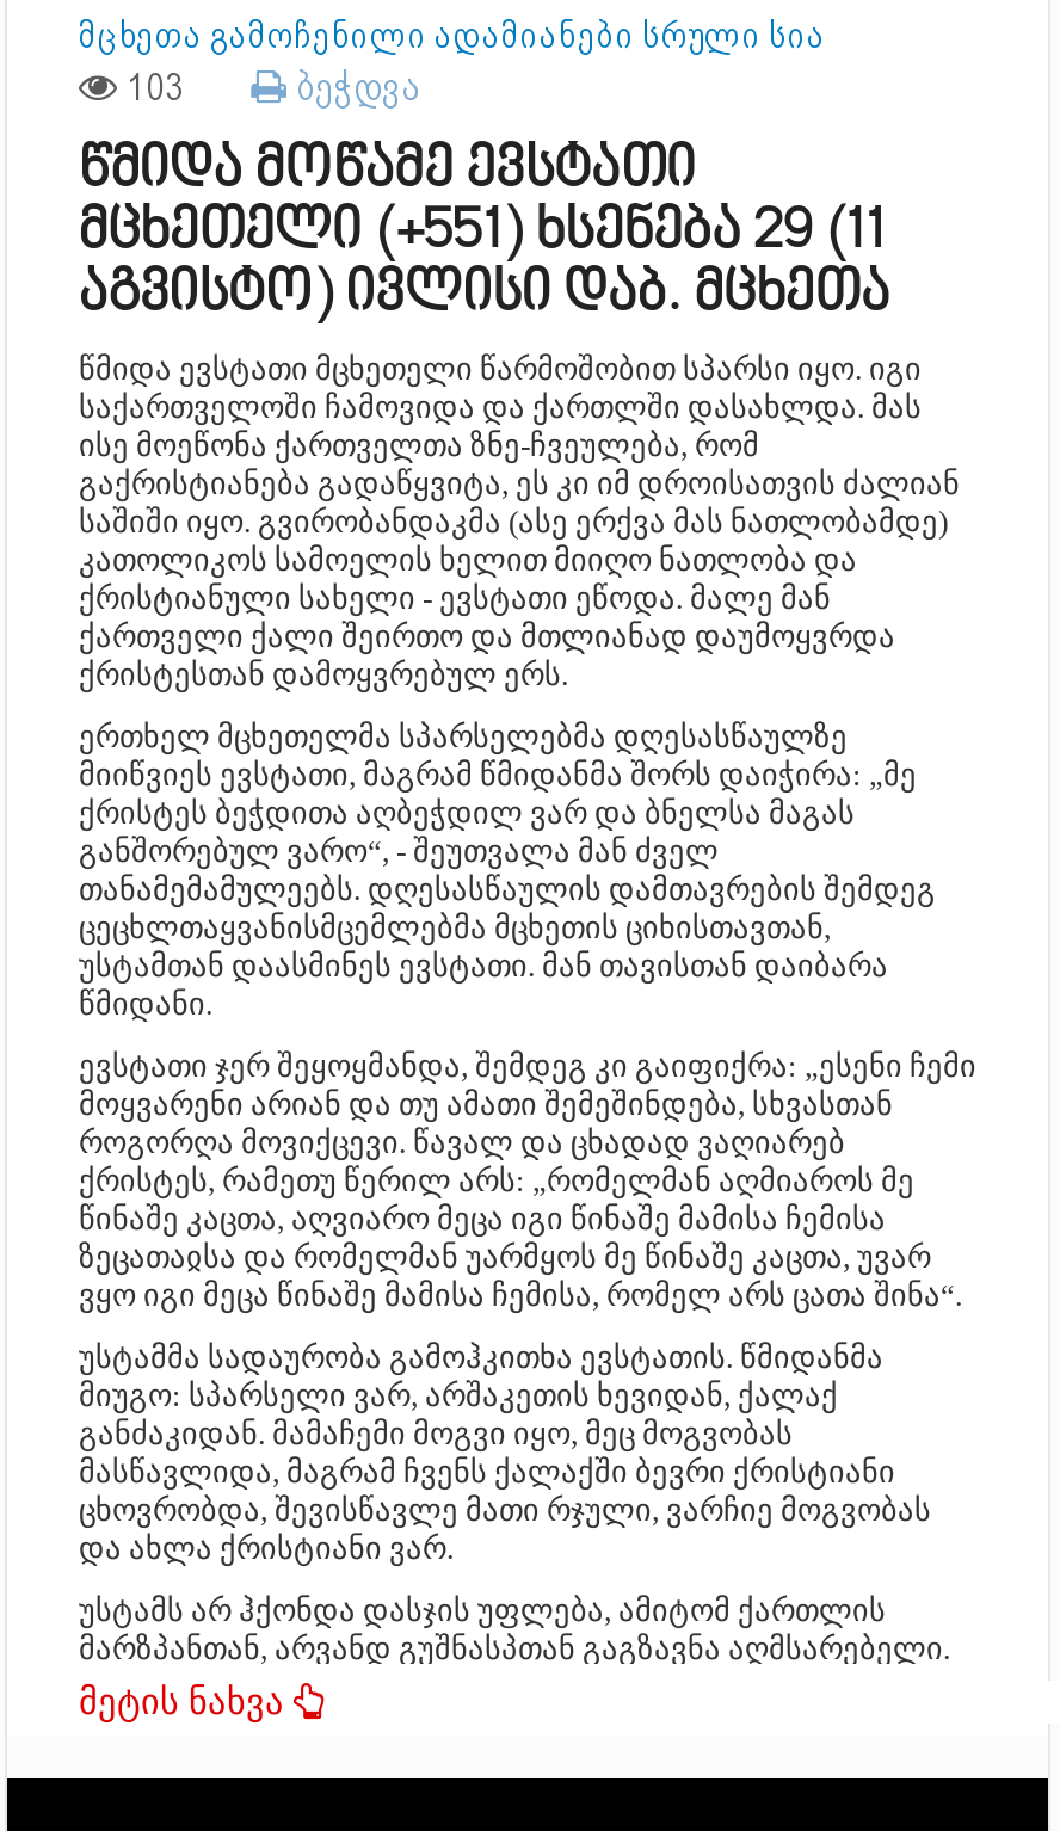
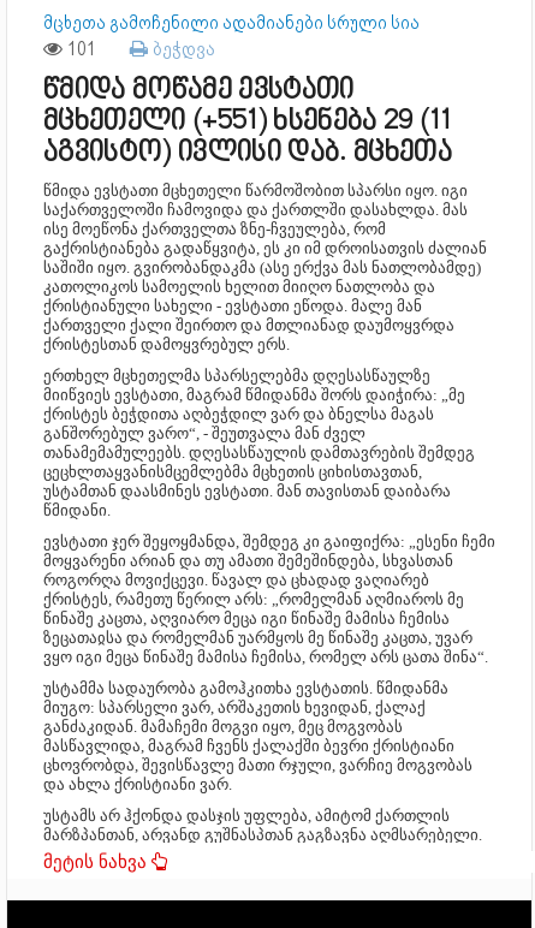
[117,64,420,110] 103 ბეჭდვა -> [63,37,215,60] 101 ბეჭდვა

